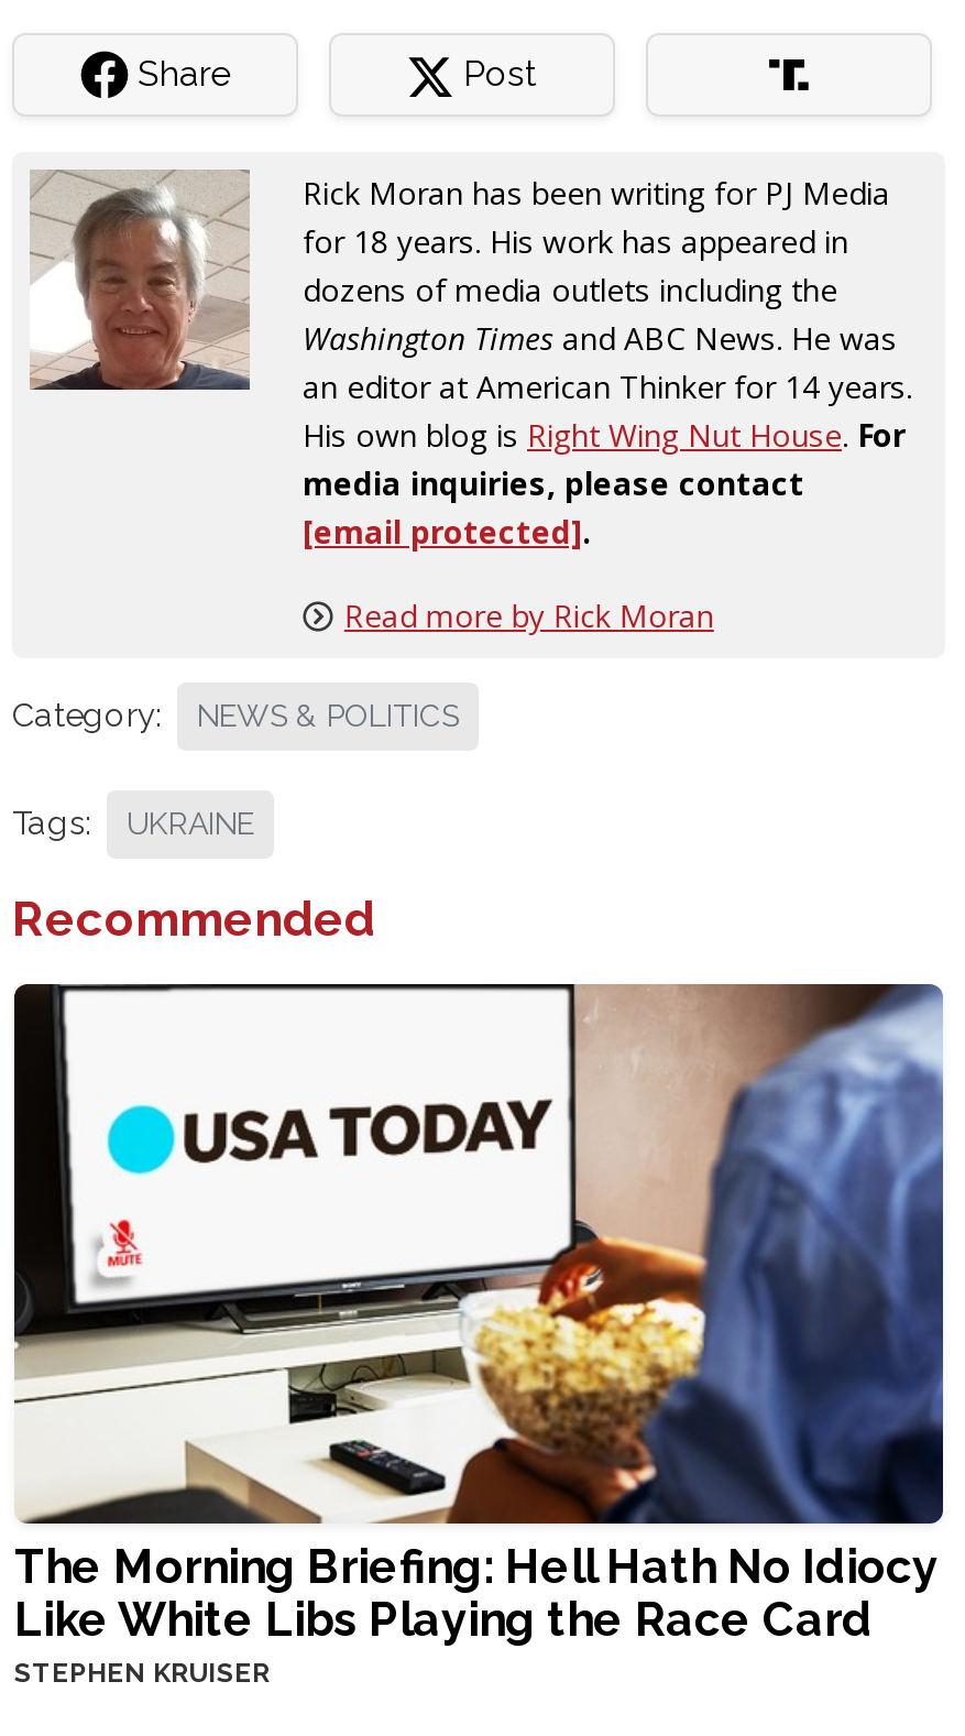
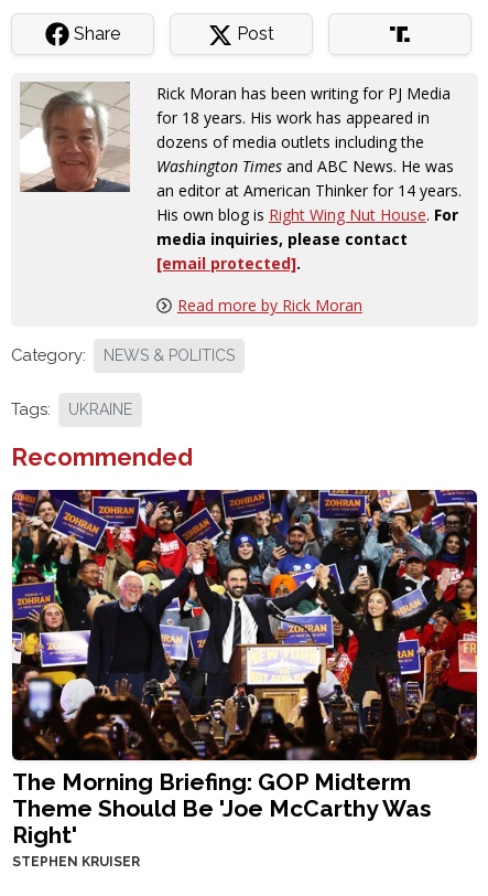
[12,982,945,1646] [image] | The Morning Briefing: Hell Hath No Idiocy | Like White Libs Playing the Race Card -> [11,489,478,848] [image] | The Morning Briefing: GOP Midterm | Theme Should Be 'Joe McCarthy Was | Right'

